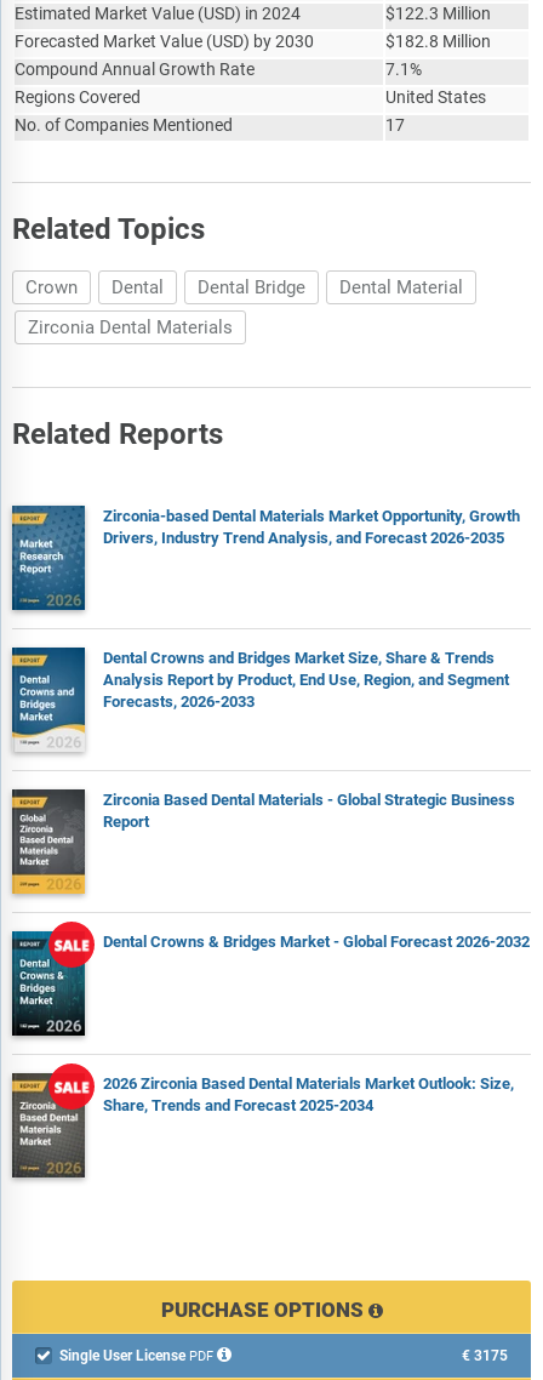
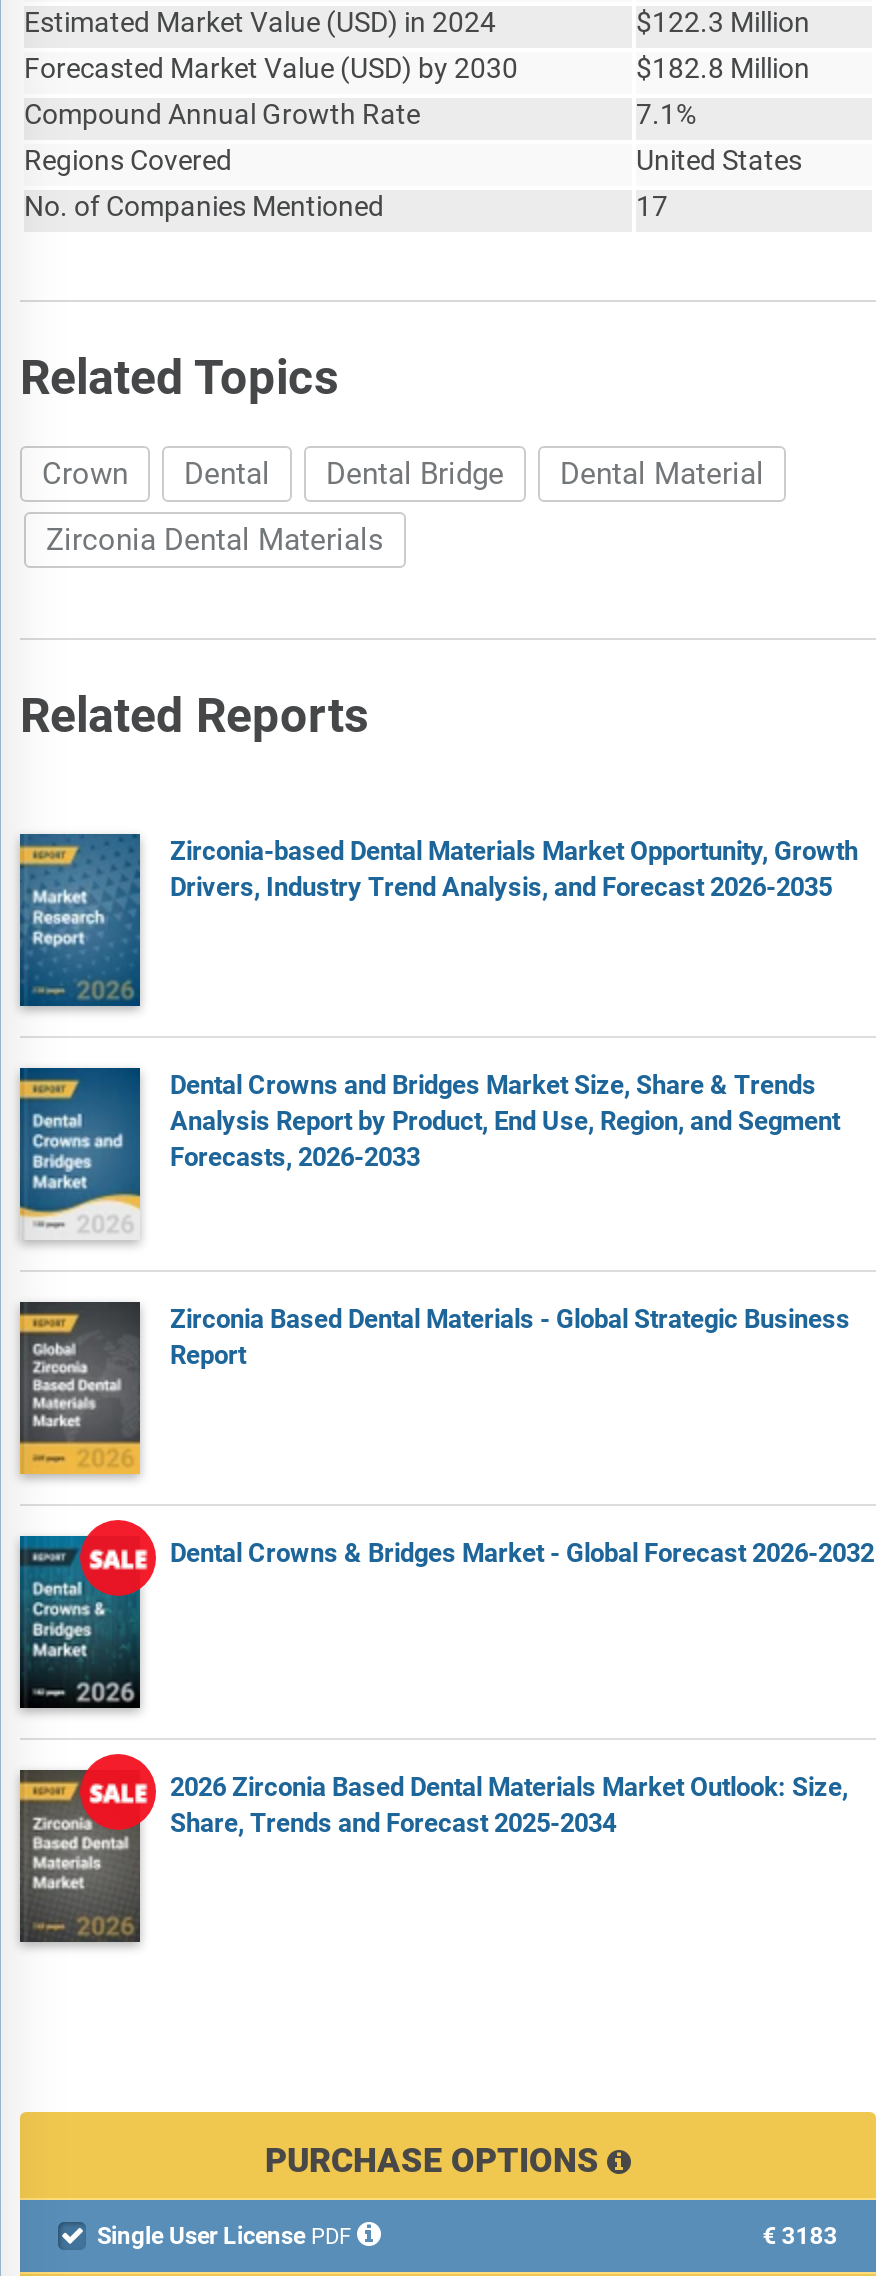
[474,1347,508,1364] €3175 -> [782,2222,838,2250] €3183

